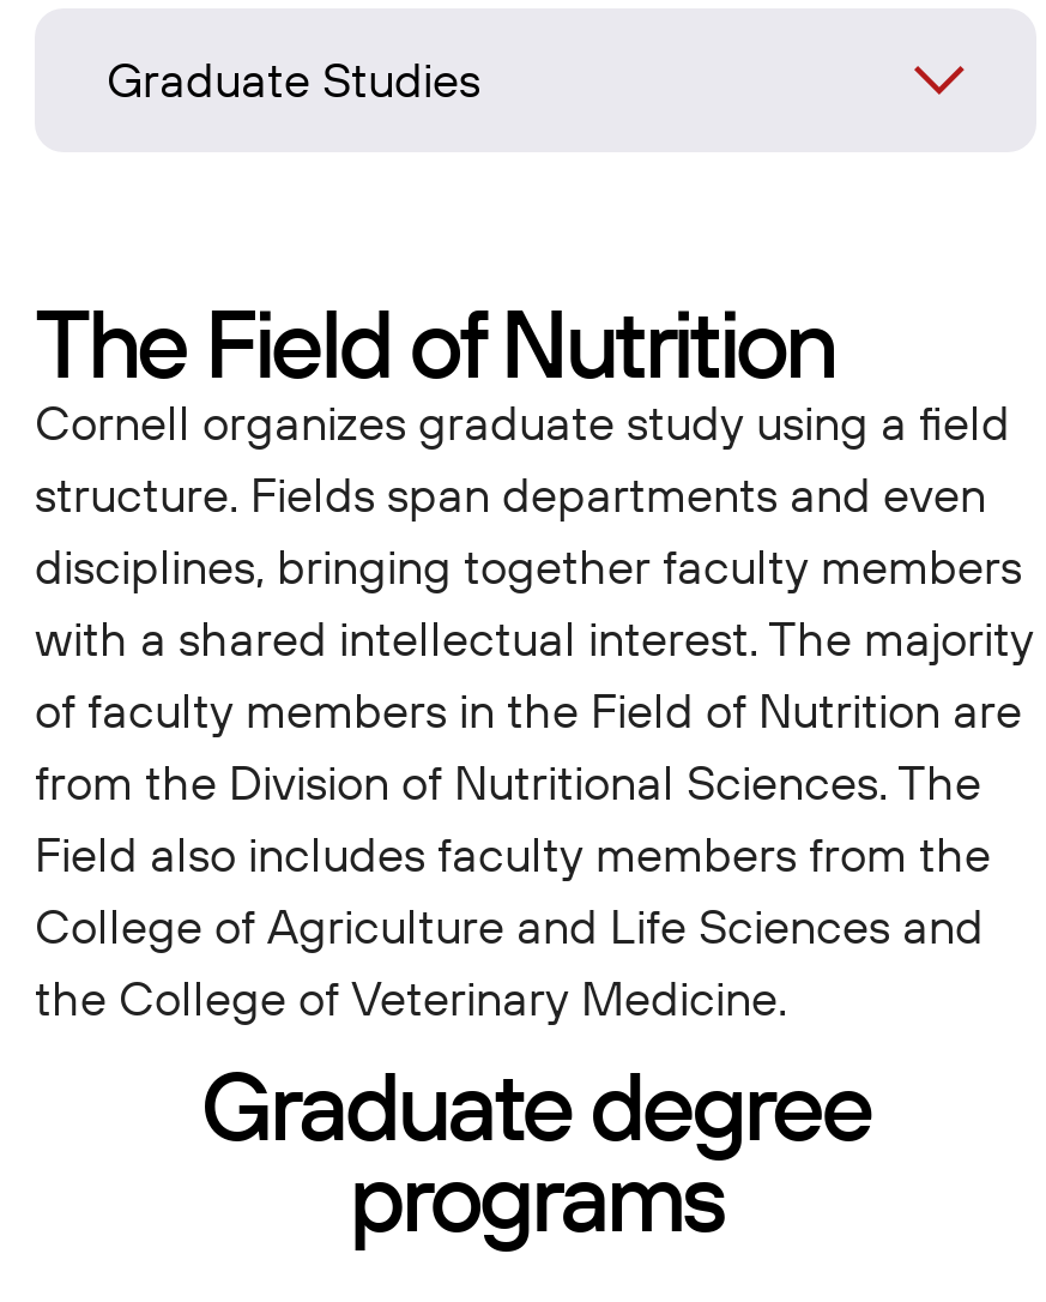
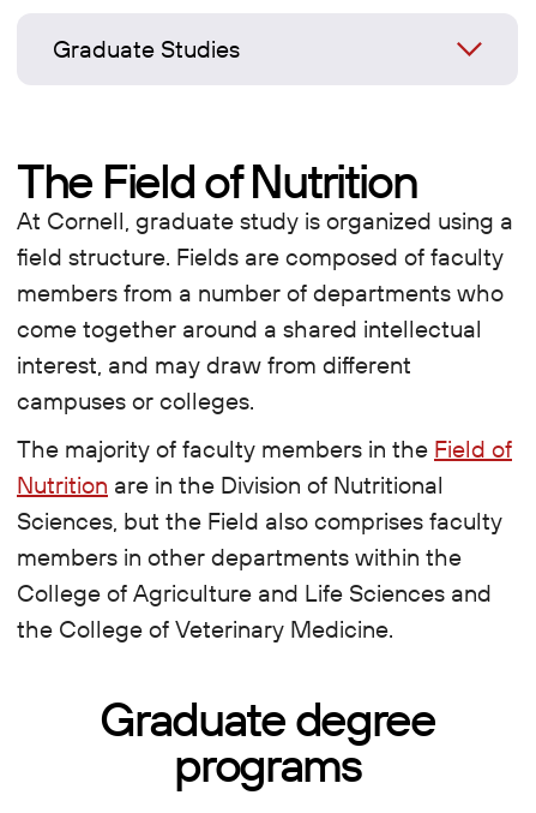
[35,392,1034,884] Cornell organizes graduate study using a field | structure. Fields span departments and even | disciplines, bringing together faculty members | with a shared intellectual interest. The majority | of faculty members in the Field of Nutrition are | from the Division of Nutritional Sciences. The | Field also includes faculty members from the -> [17,205,513,572] At Cornell, graduate study is organized using a | field structure. Fields are composed of faculty | members from a number of departments who | come together around a shared intellectual | interest, and may draw from different | campuses or colleges. | The majority of faculty members in the Field of | Nutrition are in the Division of Nutritional | Sciences, but the Field also comprises faculty | members in other departments within the

